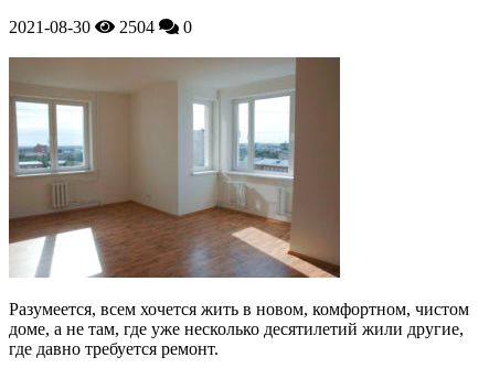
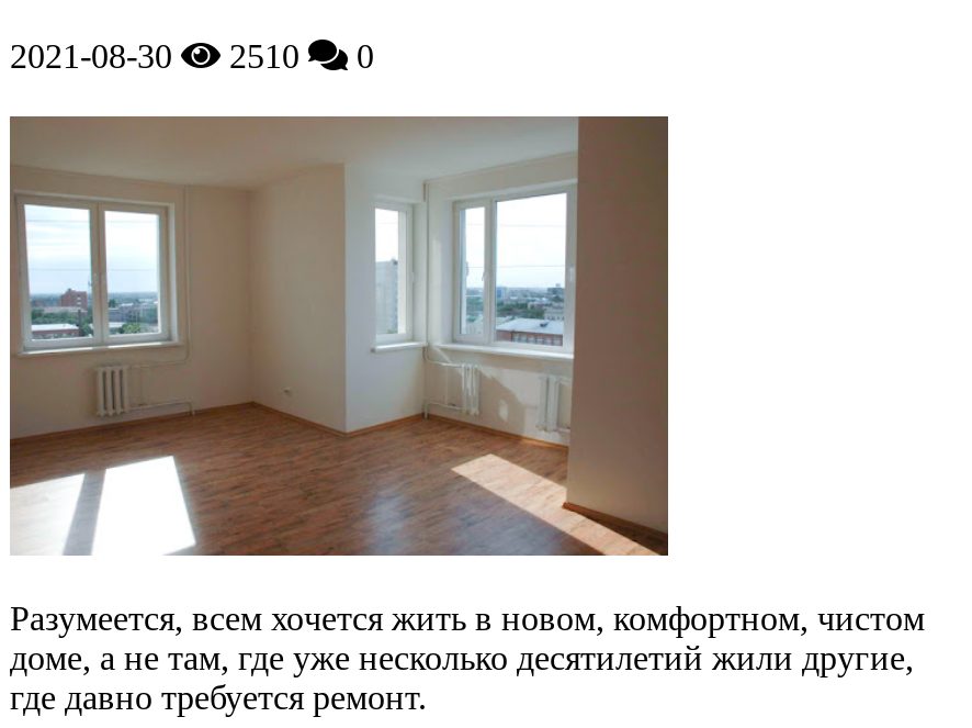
[9,17,192,36] 2021-08-30 2504 0 -> [10,37,374,74] 2021-08-30 2510 0

